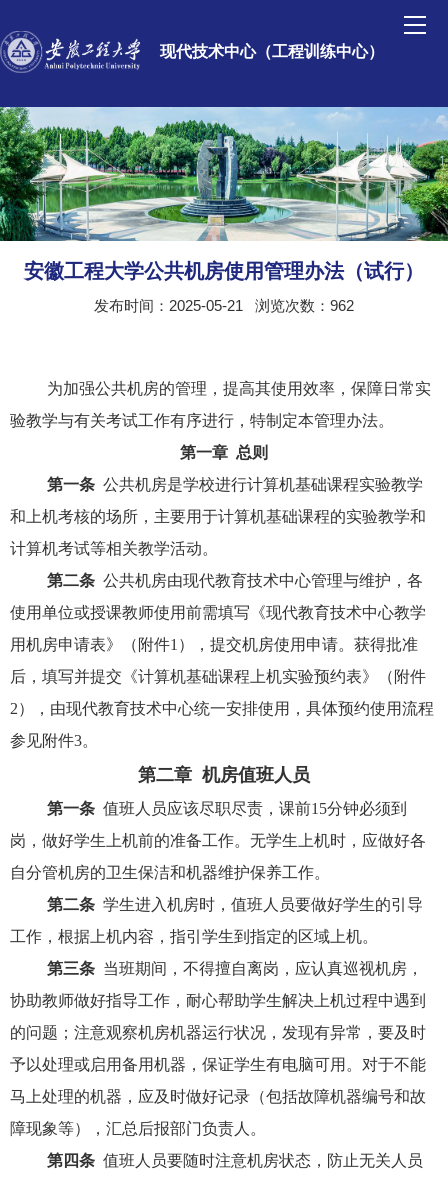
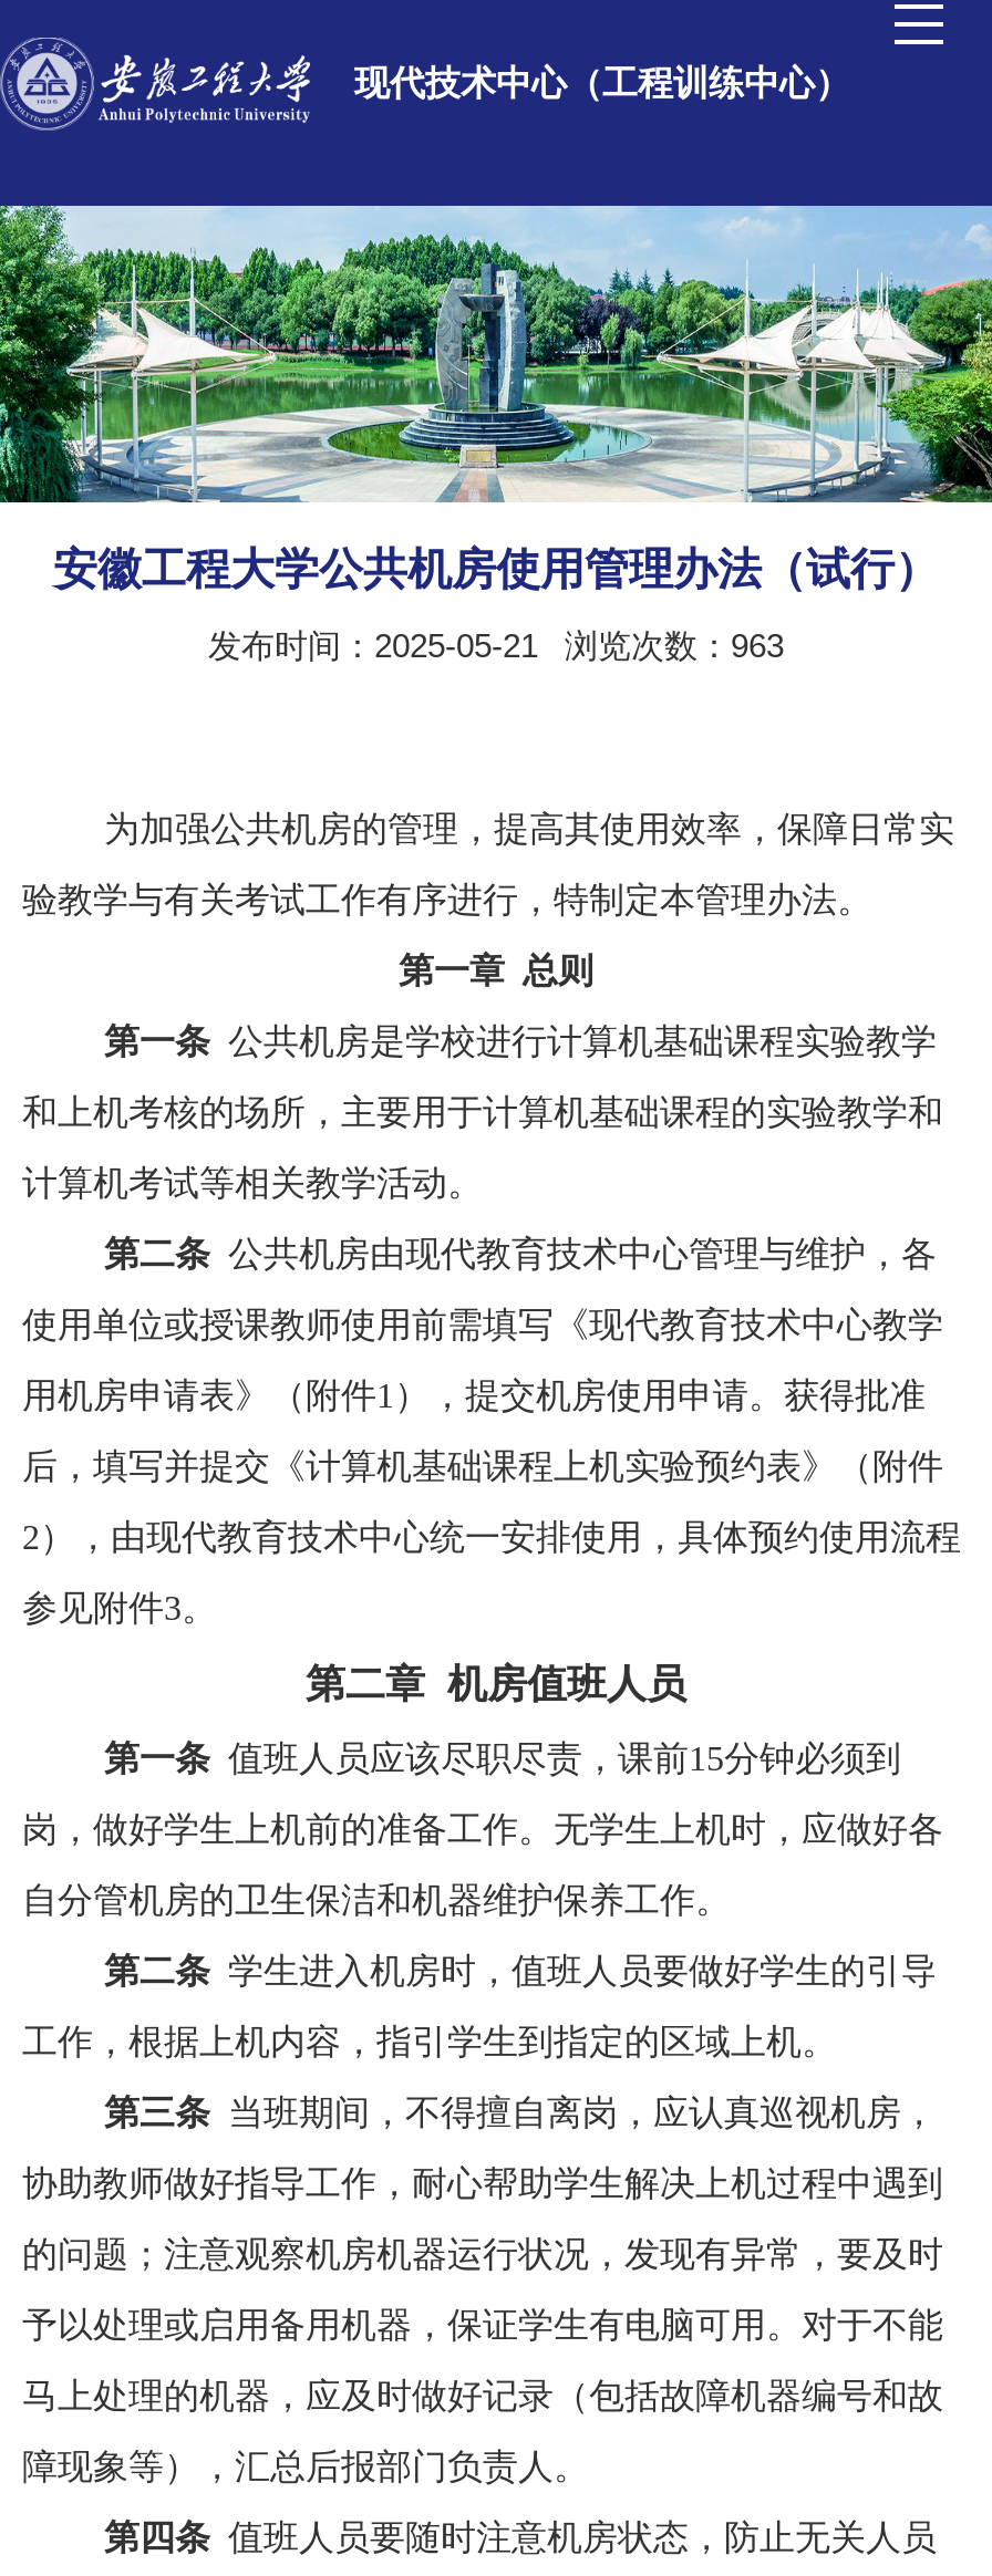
[94,297,354,314] 发布时间：2025-05-21 浏览次数：962 -> [208,626,784,664] 发布时间：2025-05-21 浏览次数：963

